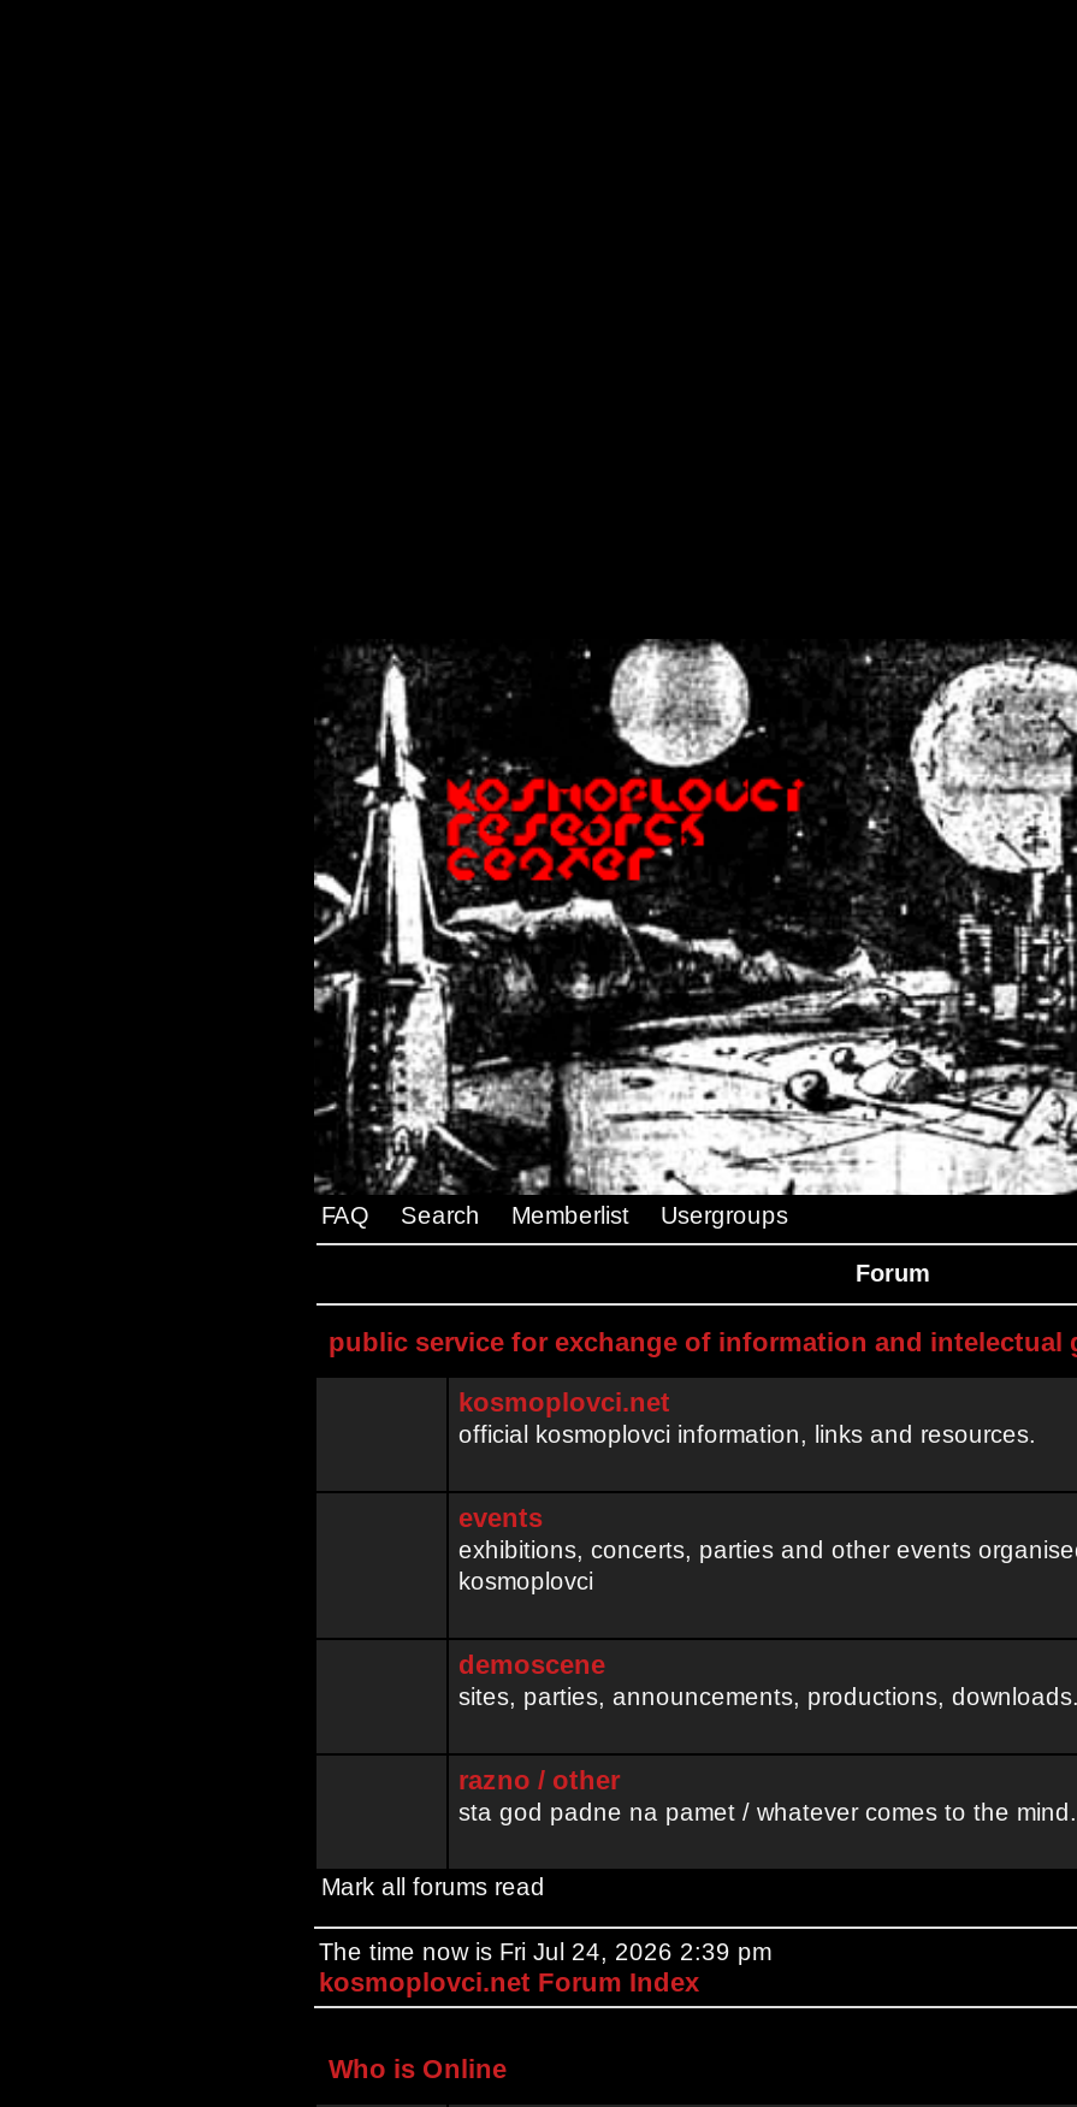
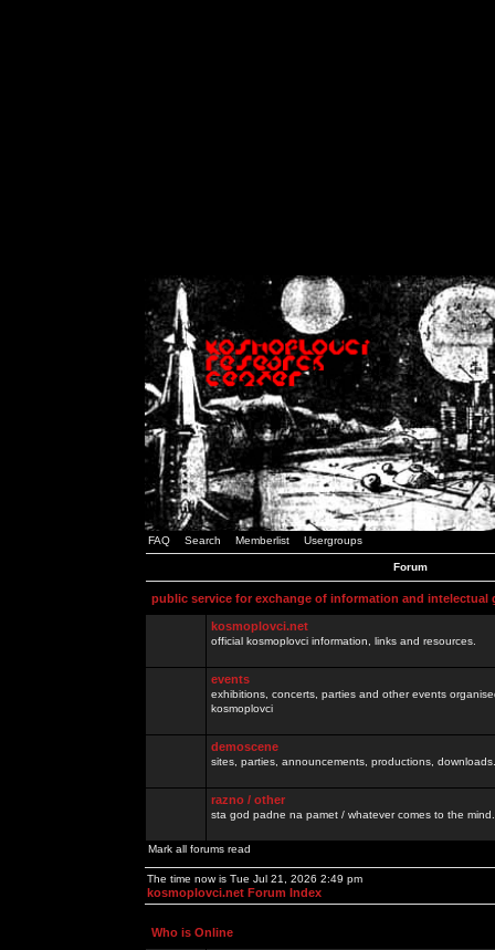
[319,1939,771,1965] The time now is Fri Jul 24, 2026 2:39 pm -> [147,873,362,885] The time now is Tue Jul 21, 2026 2:49 pm

